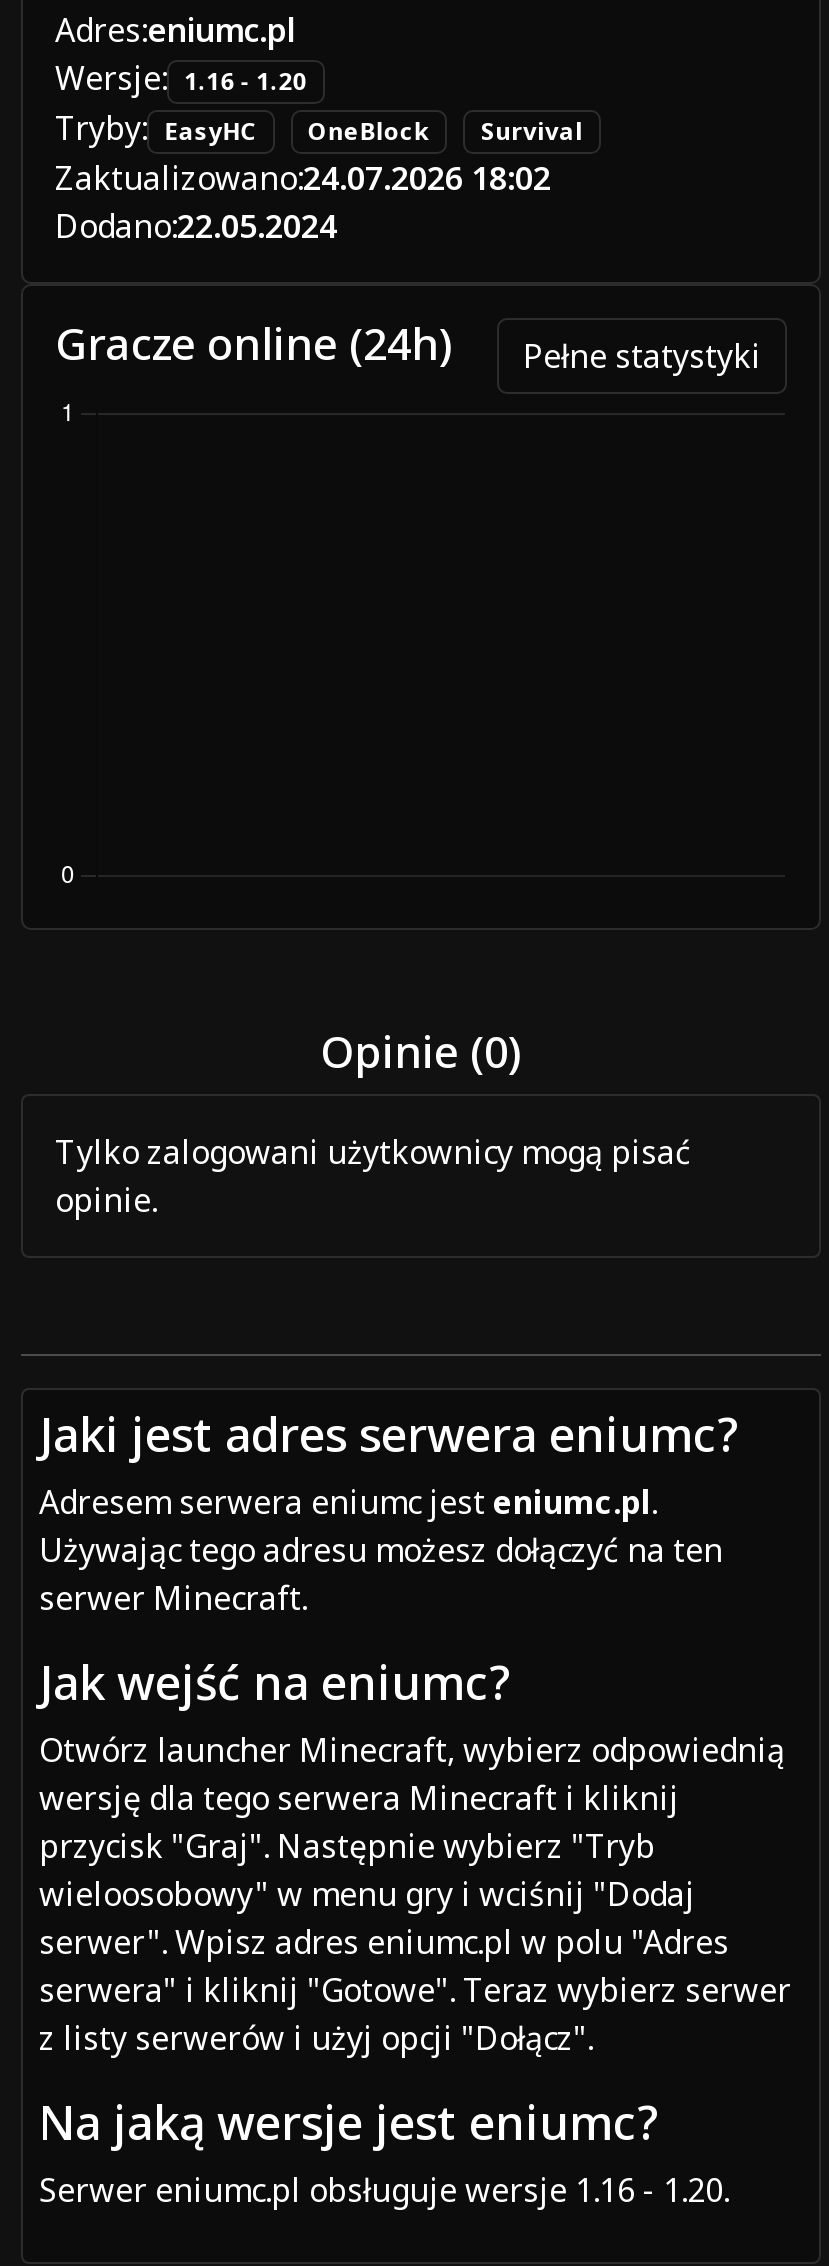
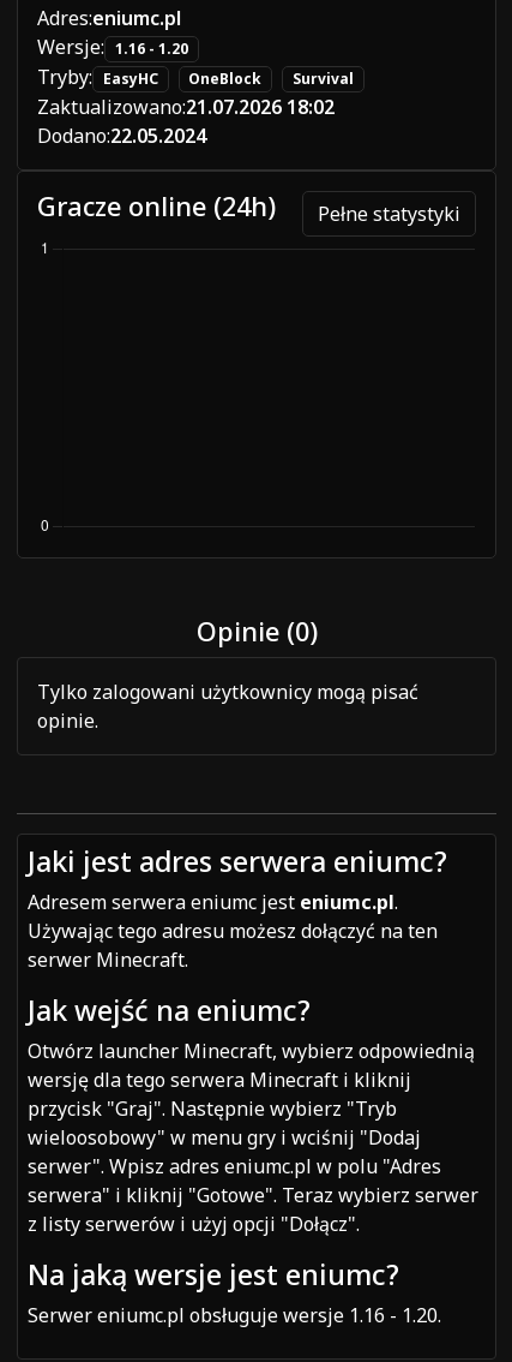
[55,157,551,201] Zaktualizowano:24.07.2026 18:02 -> [37,94,335,121] Zaktualizowano:21.07.2026 18:02

